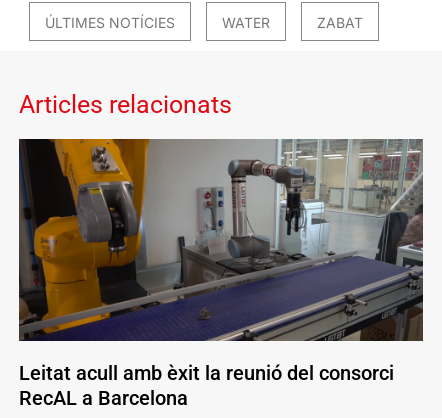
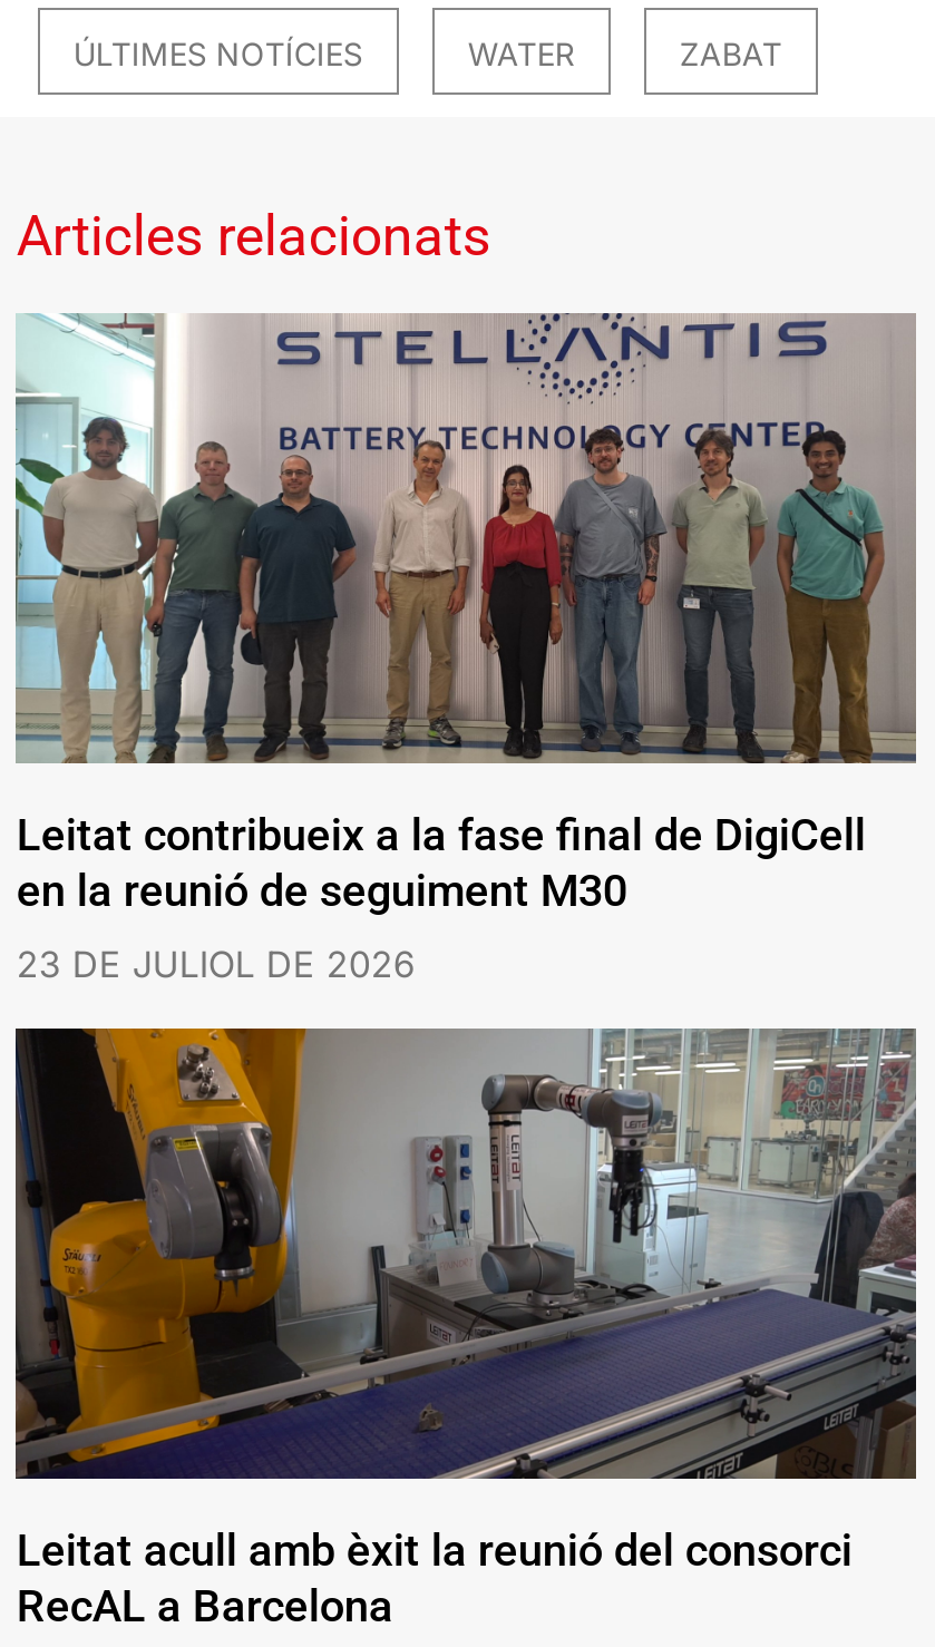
none -> [16,313,916,986] [image] | Leitat contribueix a la fase final de DigiCell | en la reunió de seguiment M30 | 23 DE JULIOL DE 2026

